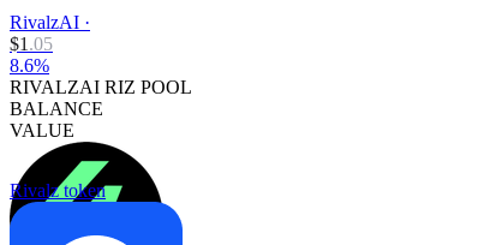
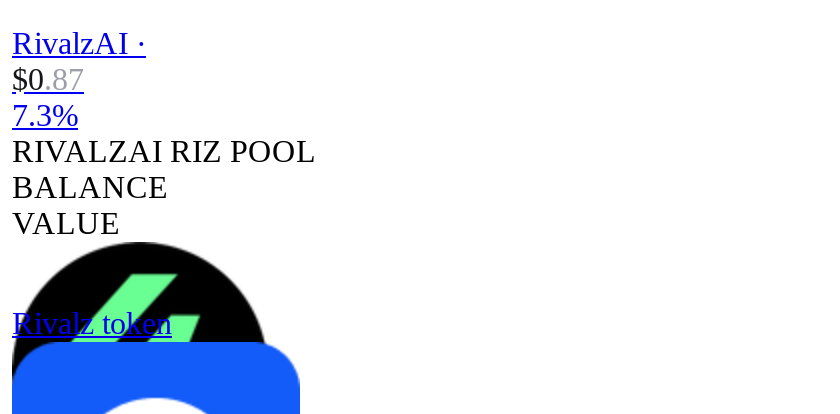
[10,33,53,54] $1.05 -> [12,61,84,95] $0.87
[10,55,49,75] 8.6% -> [12,97,78,131] 7.3%

